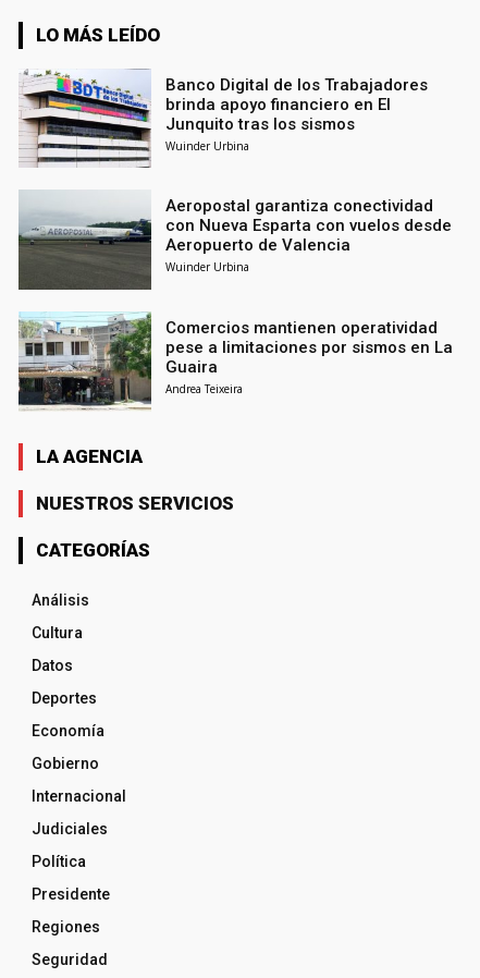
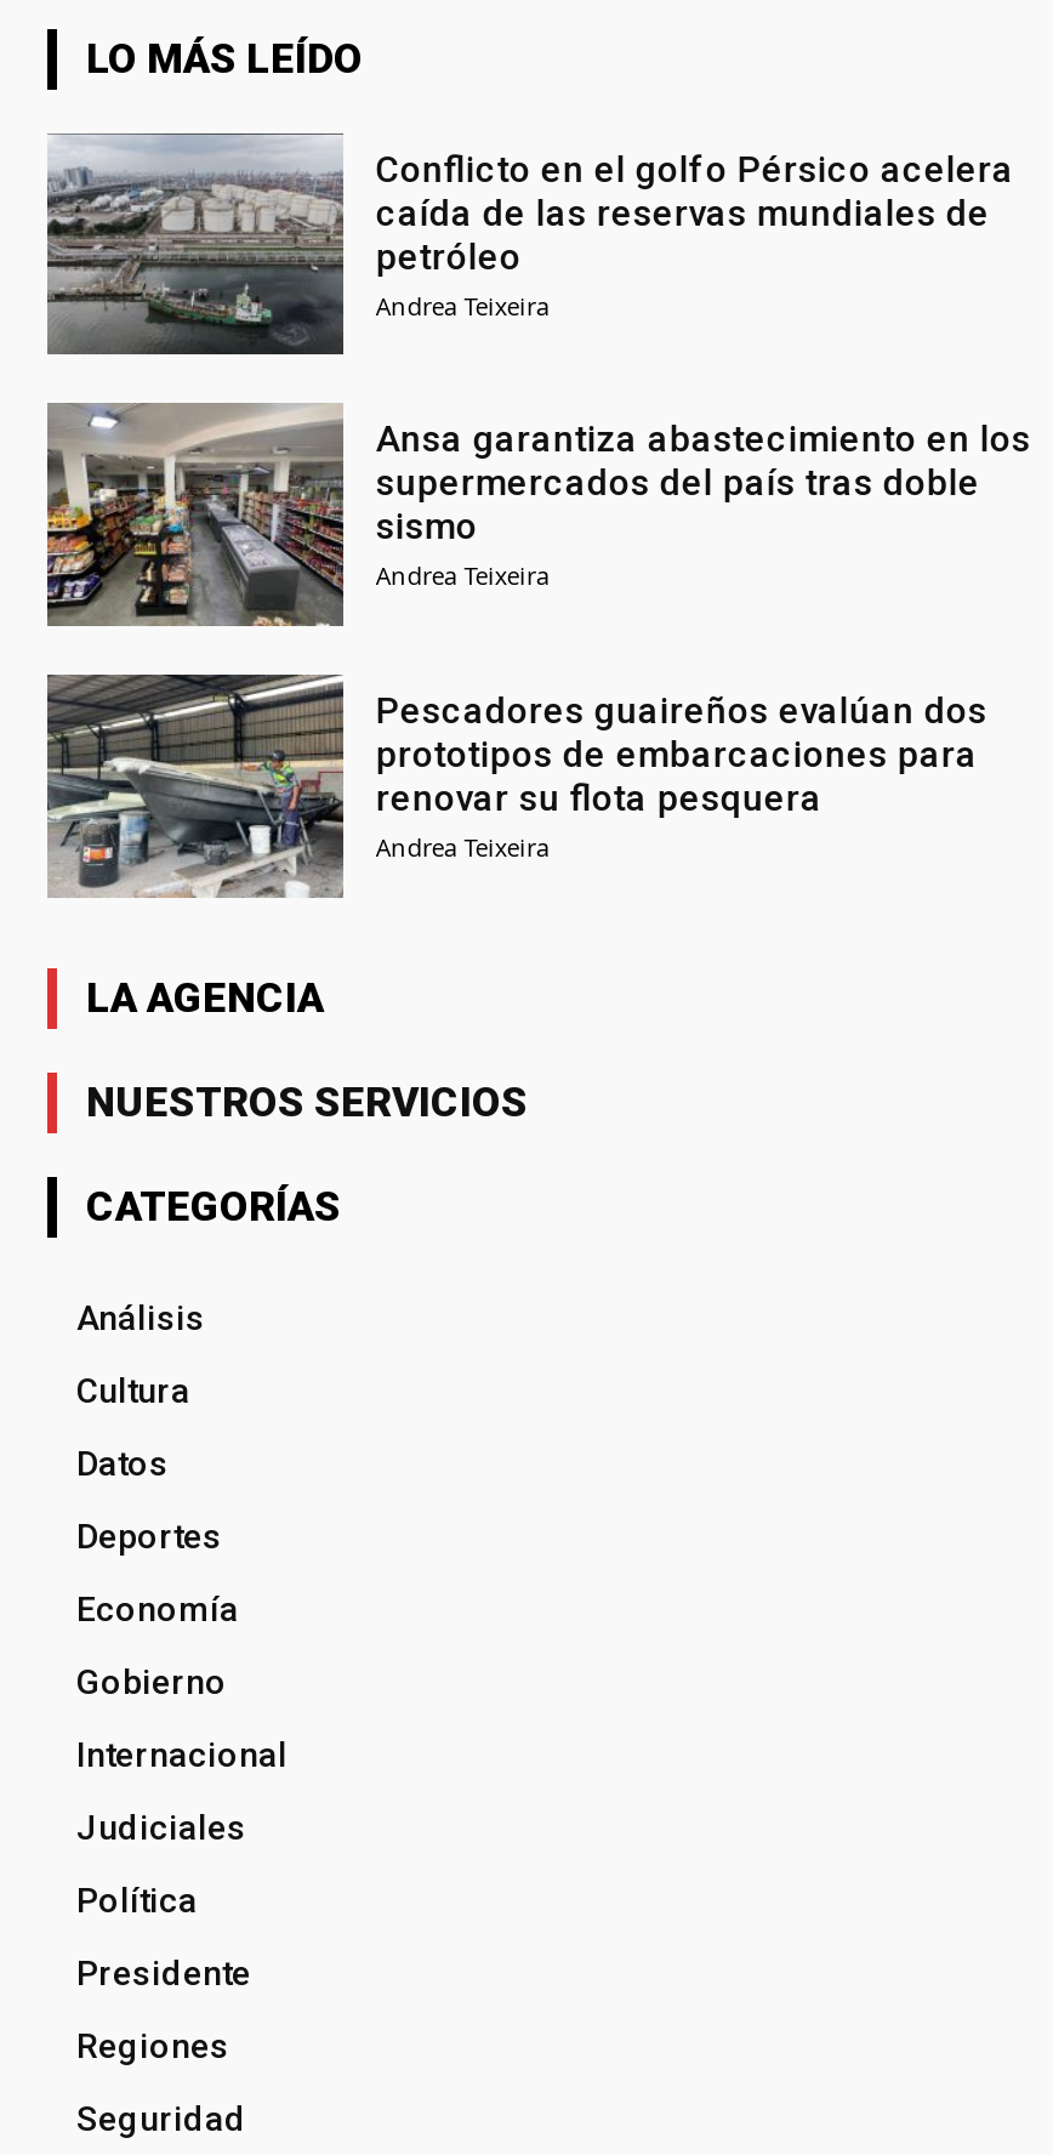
[19,69,428,168] [image] | Banco Digital de los Trabajadores | brinda apoyo financiero en El | Junquito tras los sismos | Wuinder Urbina -> [45,131,1014,357] [image] | Conflicto en el golfo Pérsico acelera | caída de las reservas mundiales de | petróleo | Andrea Teixeira
[17,191,452,291] [image] | Aeropostal garantiza conectividad | con Nueva Esparta con vuelos desde | Aeropuerto de Valencia | Wuinder Urbina -> [45,403,1031,629] [image] | Ansa garantiza abastecimiento en los | supermercados del país tras doble | sismo | Andrea Teixeira
[19,311,453,411] [image] | Comercios mantienen operatividad | pese a limitaciones por sismos en La | Guaira -> [45,672,987,898] [image] | Pescadores guaireños evalúan dos | prototipos de embarcaciones para | renovar su flota pesquera

